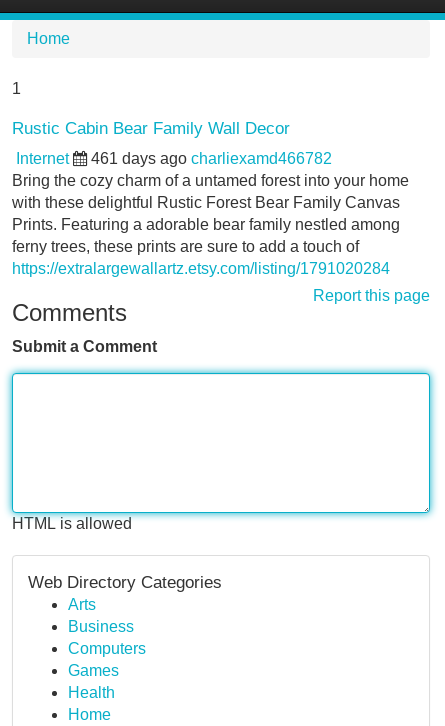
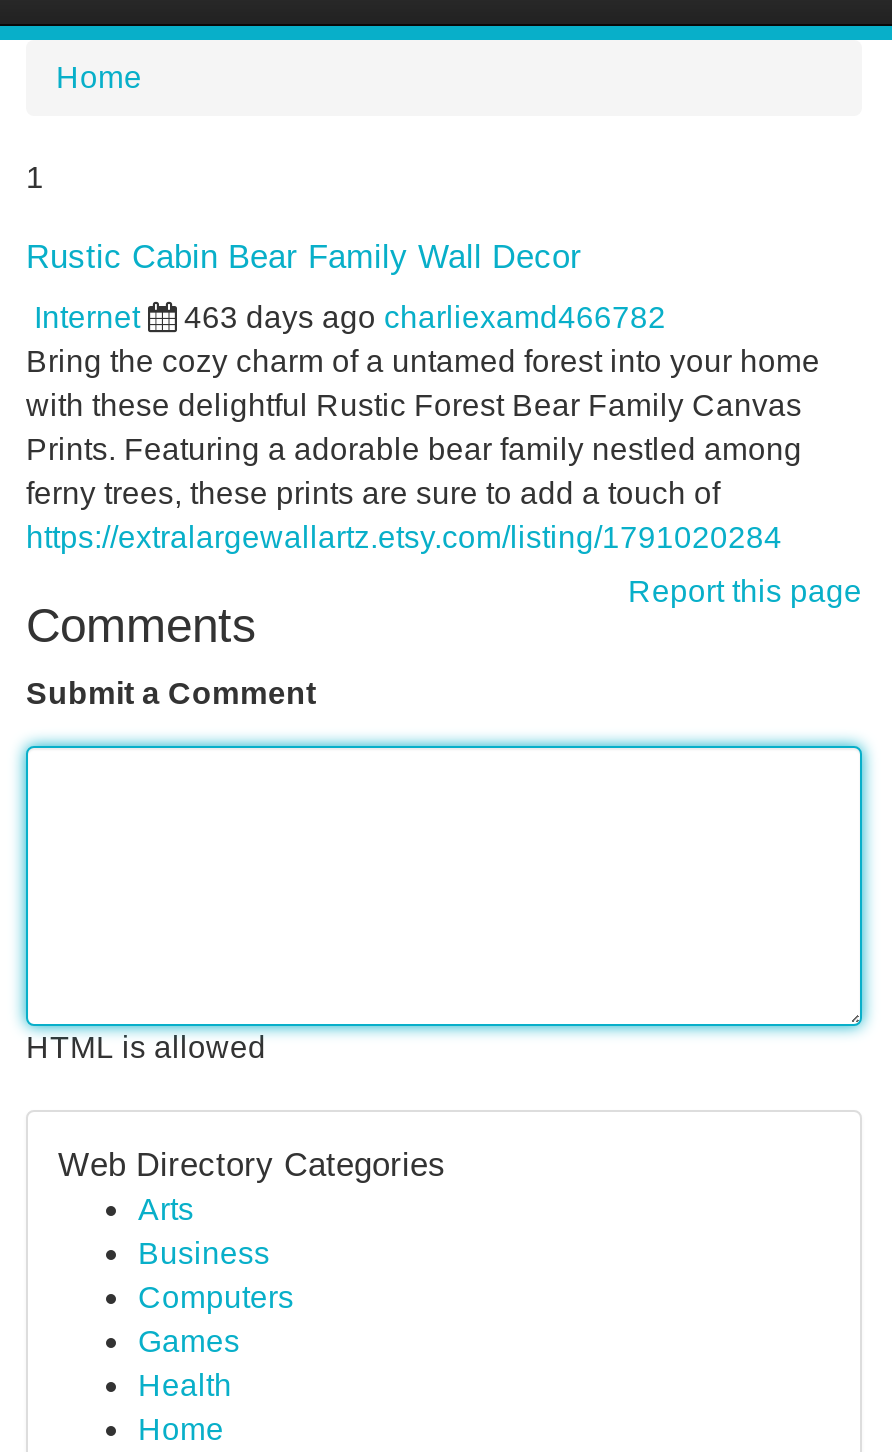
[91,150,332,167] 461 days ago charliexamd466782 -> [184,300,666,334] 463 days ago charliexamd466782

